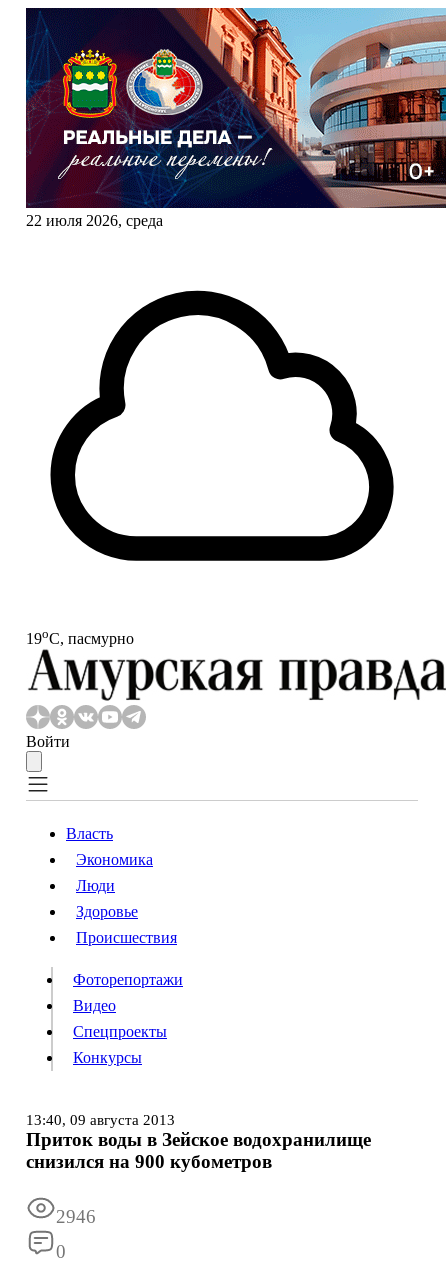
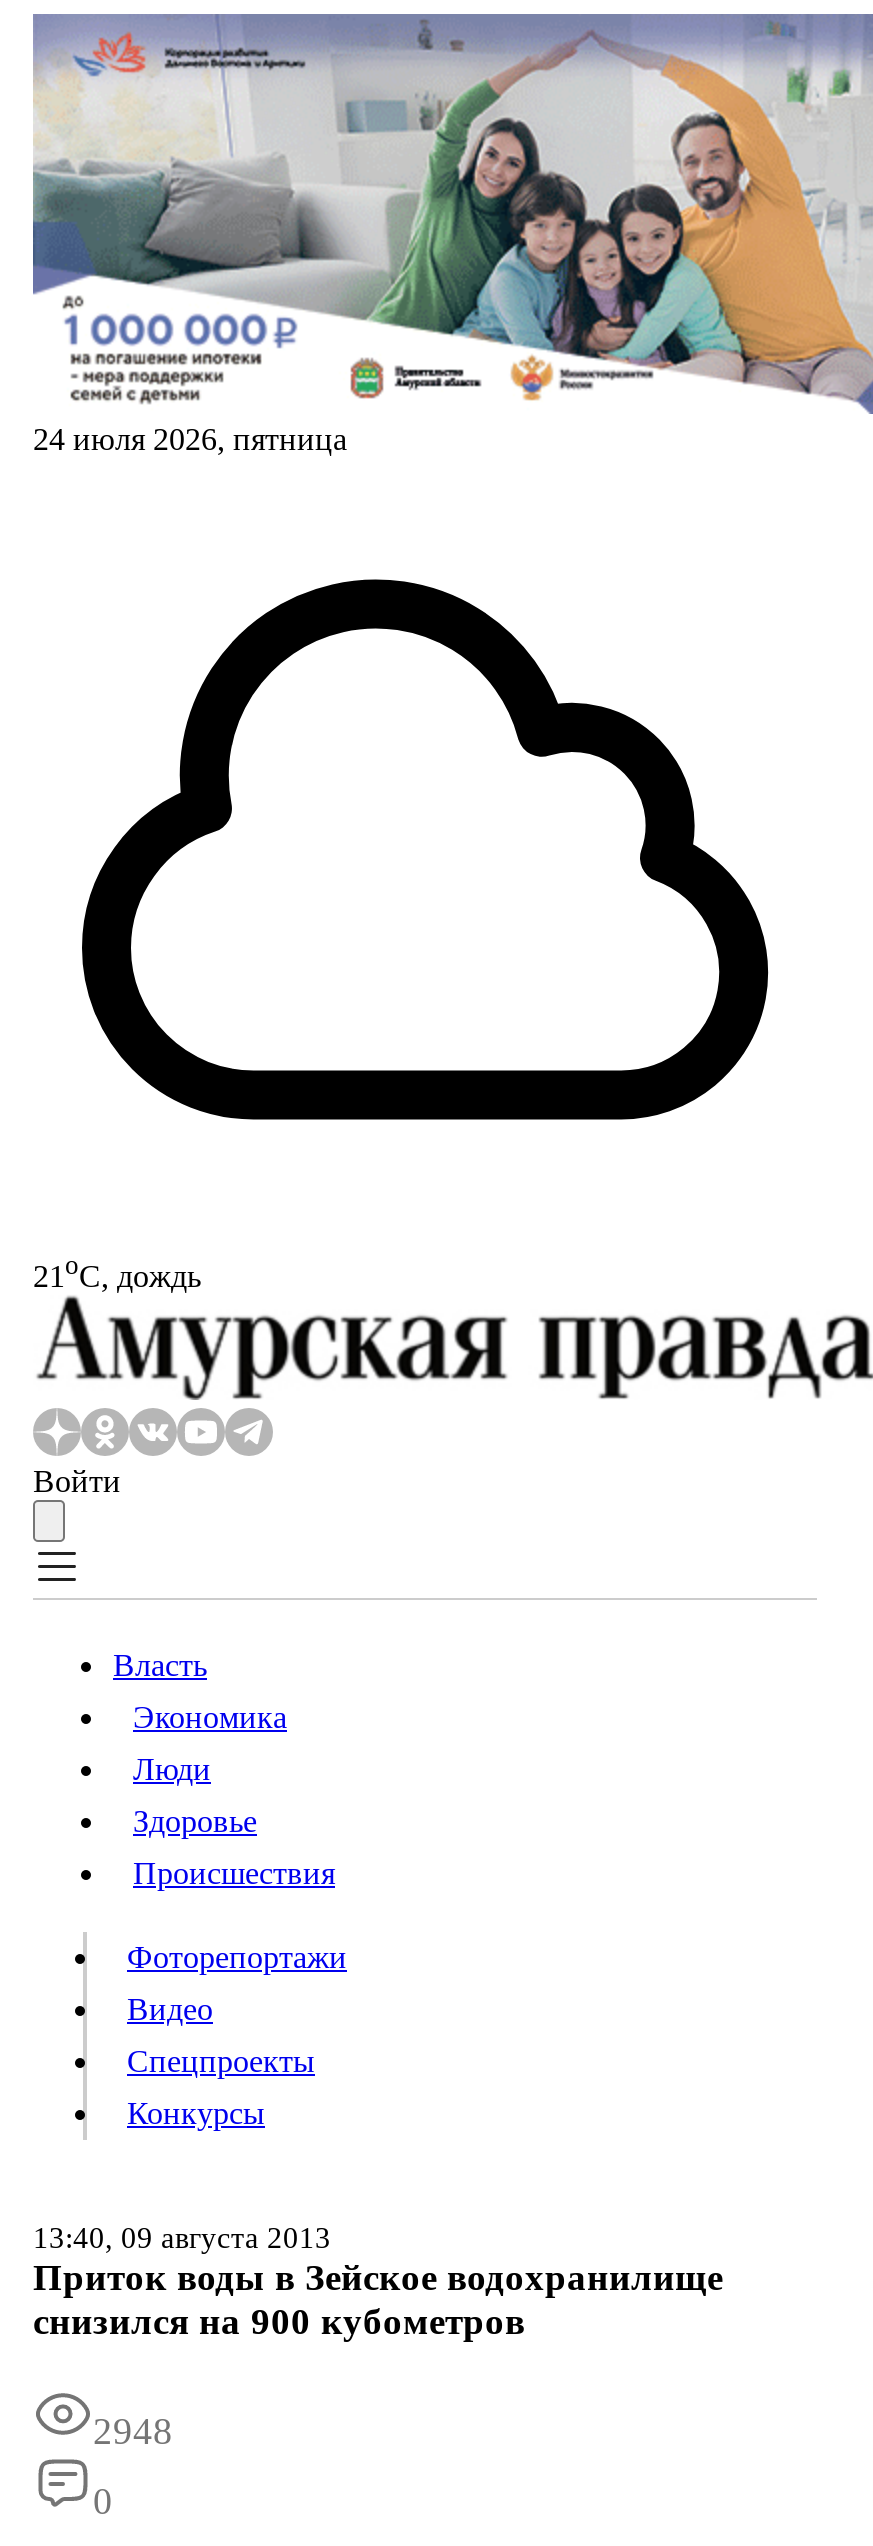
[25,7,443,229] [image] | 22 июля 2026, среда -> [31,12,867,456] [image] | 24 июля 2026, пятница
[26,626,134,647] 19oС, пасмурно -> [33,1250,201,1293] 21oС, дождь
[56,1206,96,1227] 2946 -> [93,2411,173,2453] 2948

